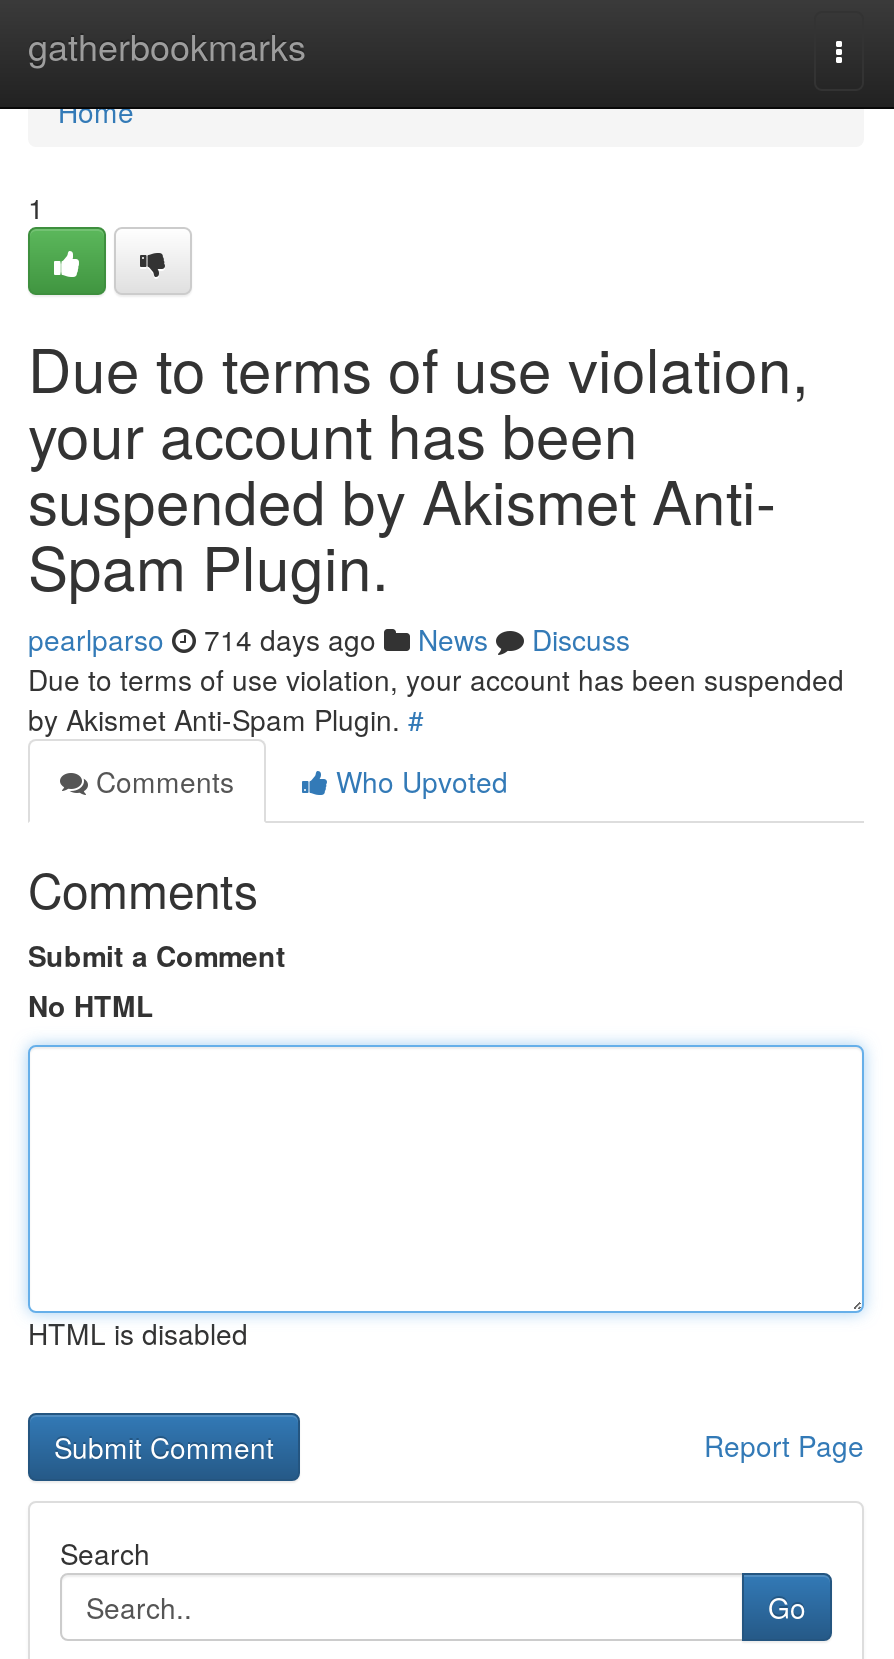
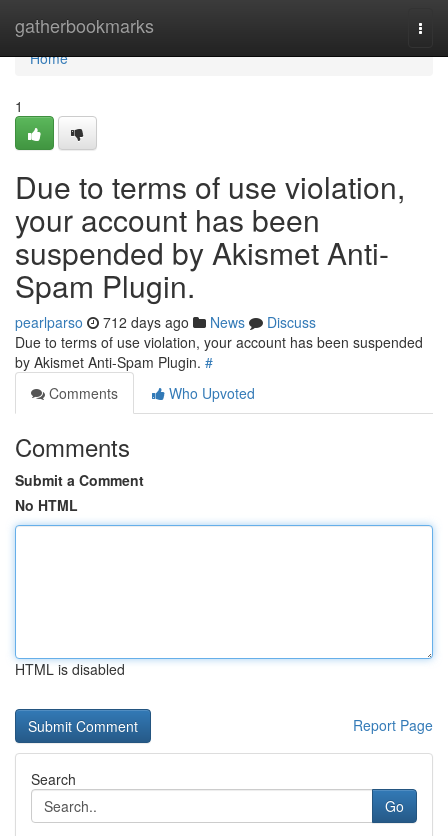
[28,619,630,659] pearlparso 714 days ago News Discuss -> [15,312,316,332] pearlparso 712 days ago News Discuss

